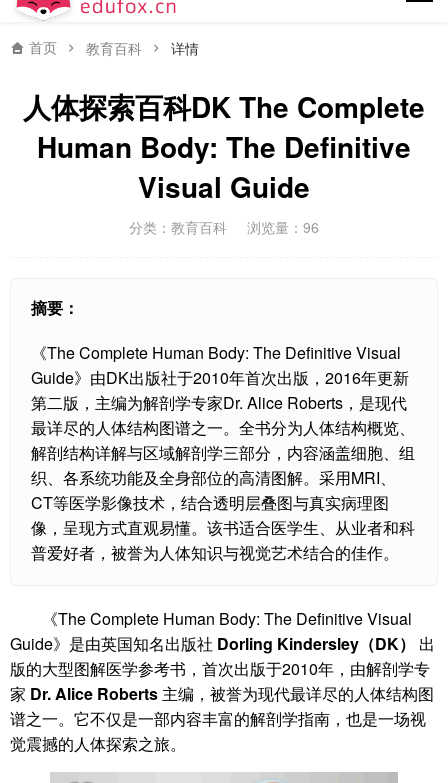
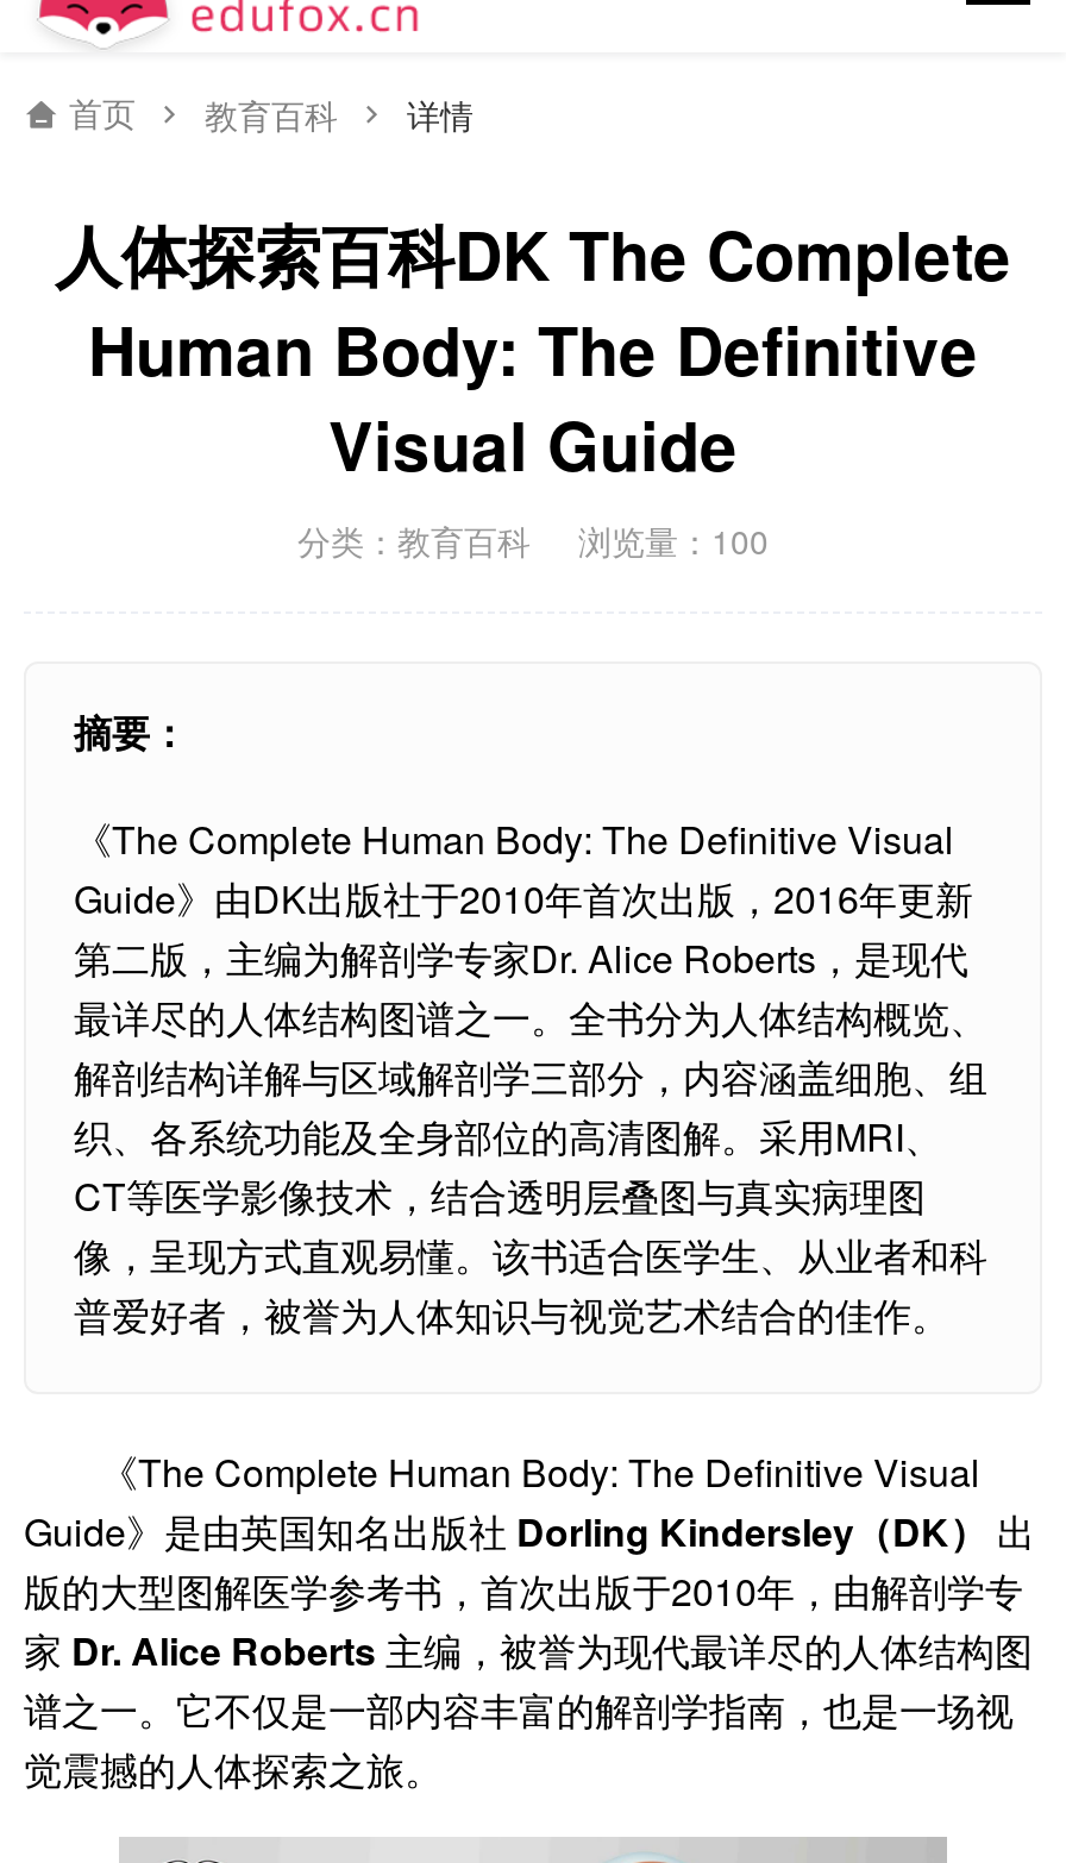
[129,217,319,237] 分类：教育百科 浏览量：96 -> [297,516,769,564] 分类：教育百科 浏览量：100

